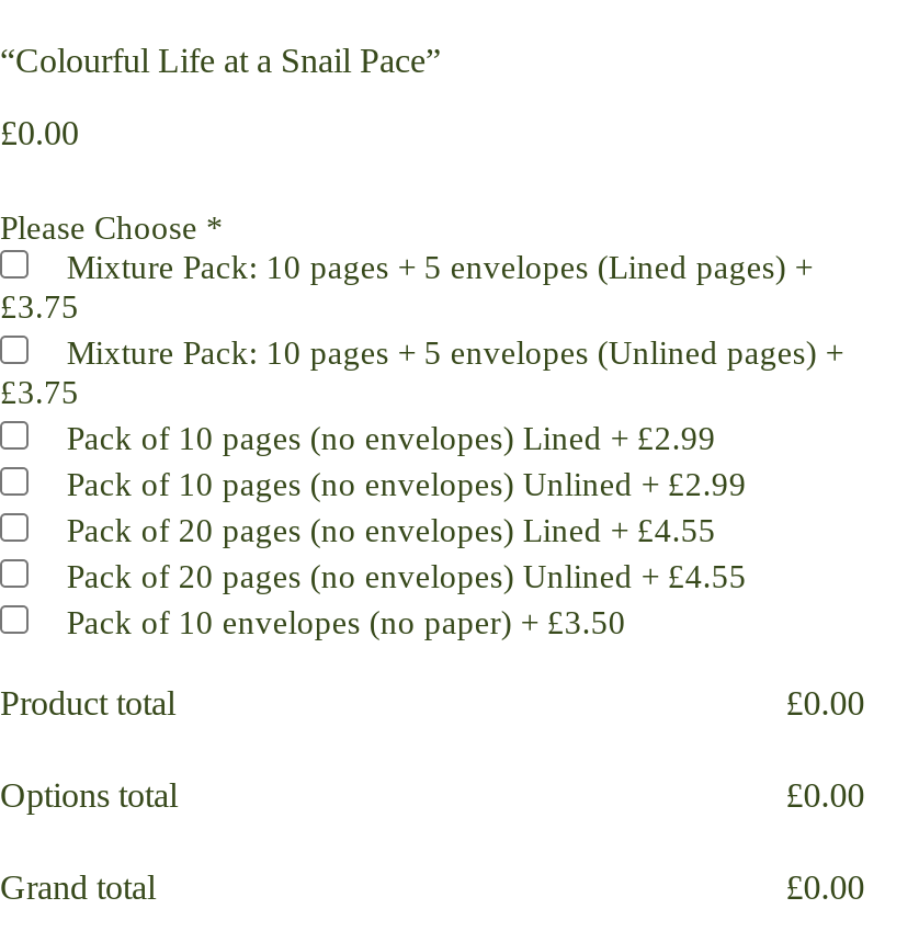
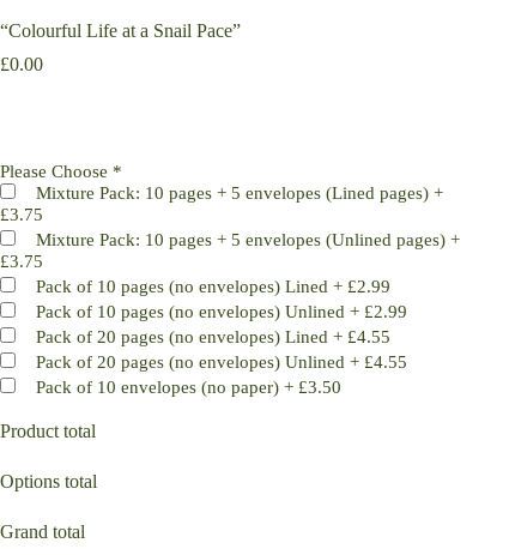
[786,684,865,722] £0.00 -> none
[786,777,865,814] £0.00 -> none
[786,869,865,906] £0.00 -> none

